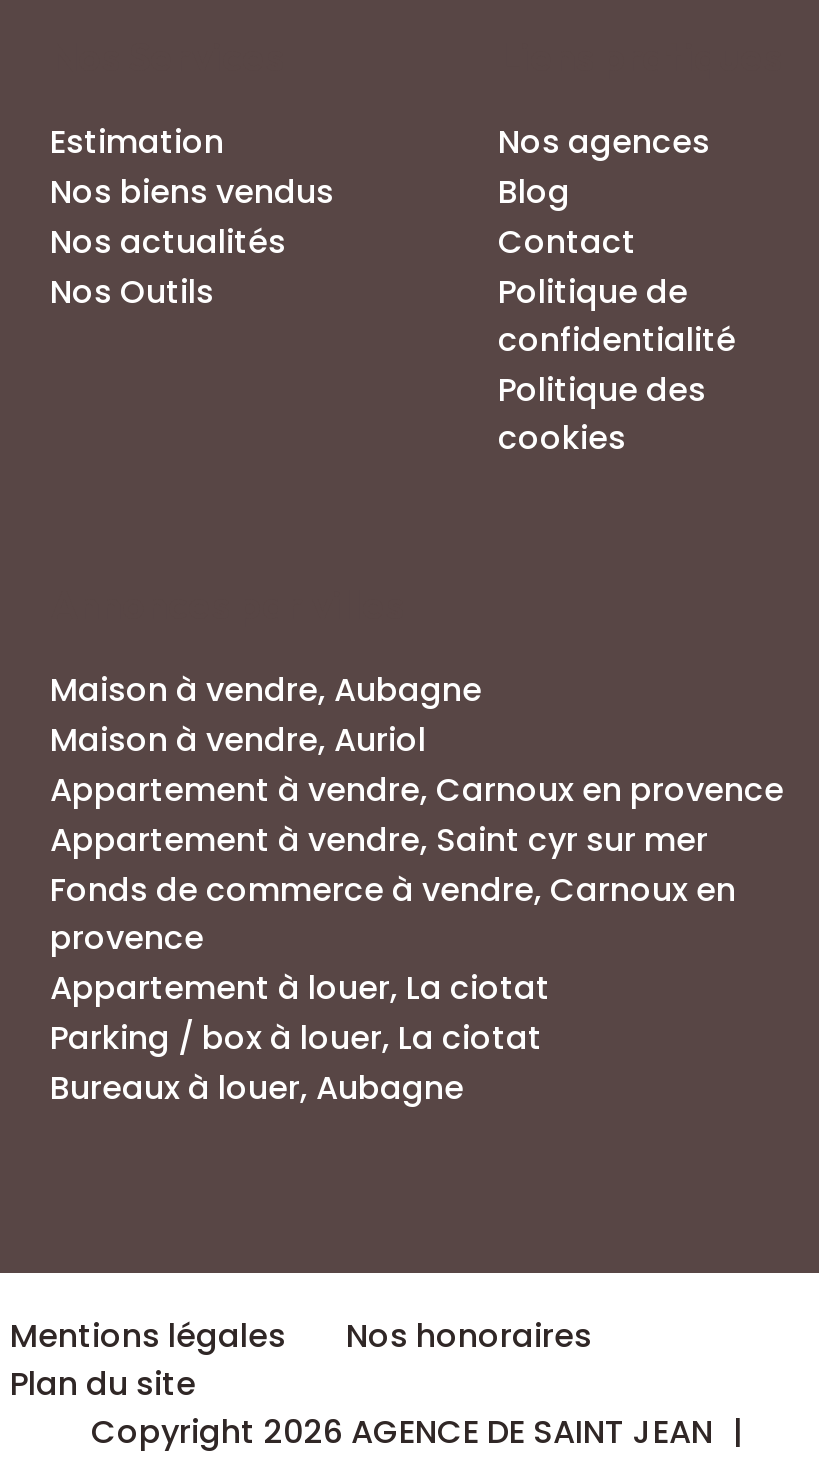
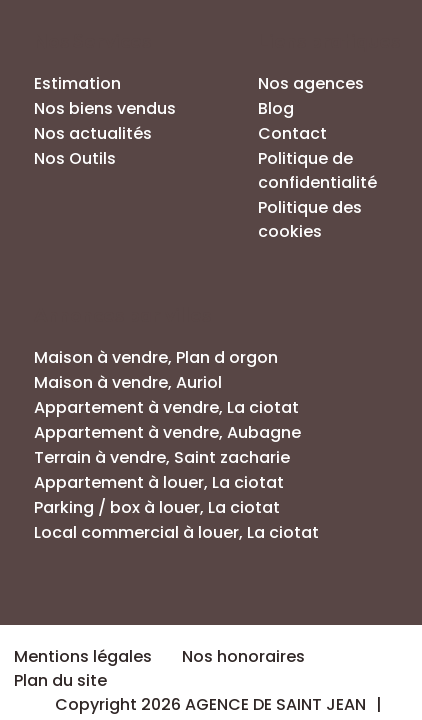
[50,666,482,712] Maison à vendre, Aubagne -> [34,346,278,369] Maison à vendre, Plan d orgon
[50,766,784,960] Appartement à vendre, Carnoux en provence | Appartement à vendre, Saint cyr sur mer | Fonds de commerce à vendre, Carnoux en | provence -> [34,396,301,469] Appartement à vendre, La ciotat | Appartement à vendre, Aubagne | Terrain à vendre, Saint zacharie
[50,1064,464,1110] Bureaux à louer, Aubagne -> [34,521,319,544] Local commercial à louer, La ciotat

